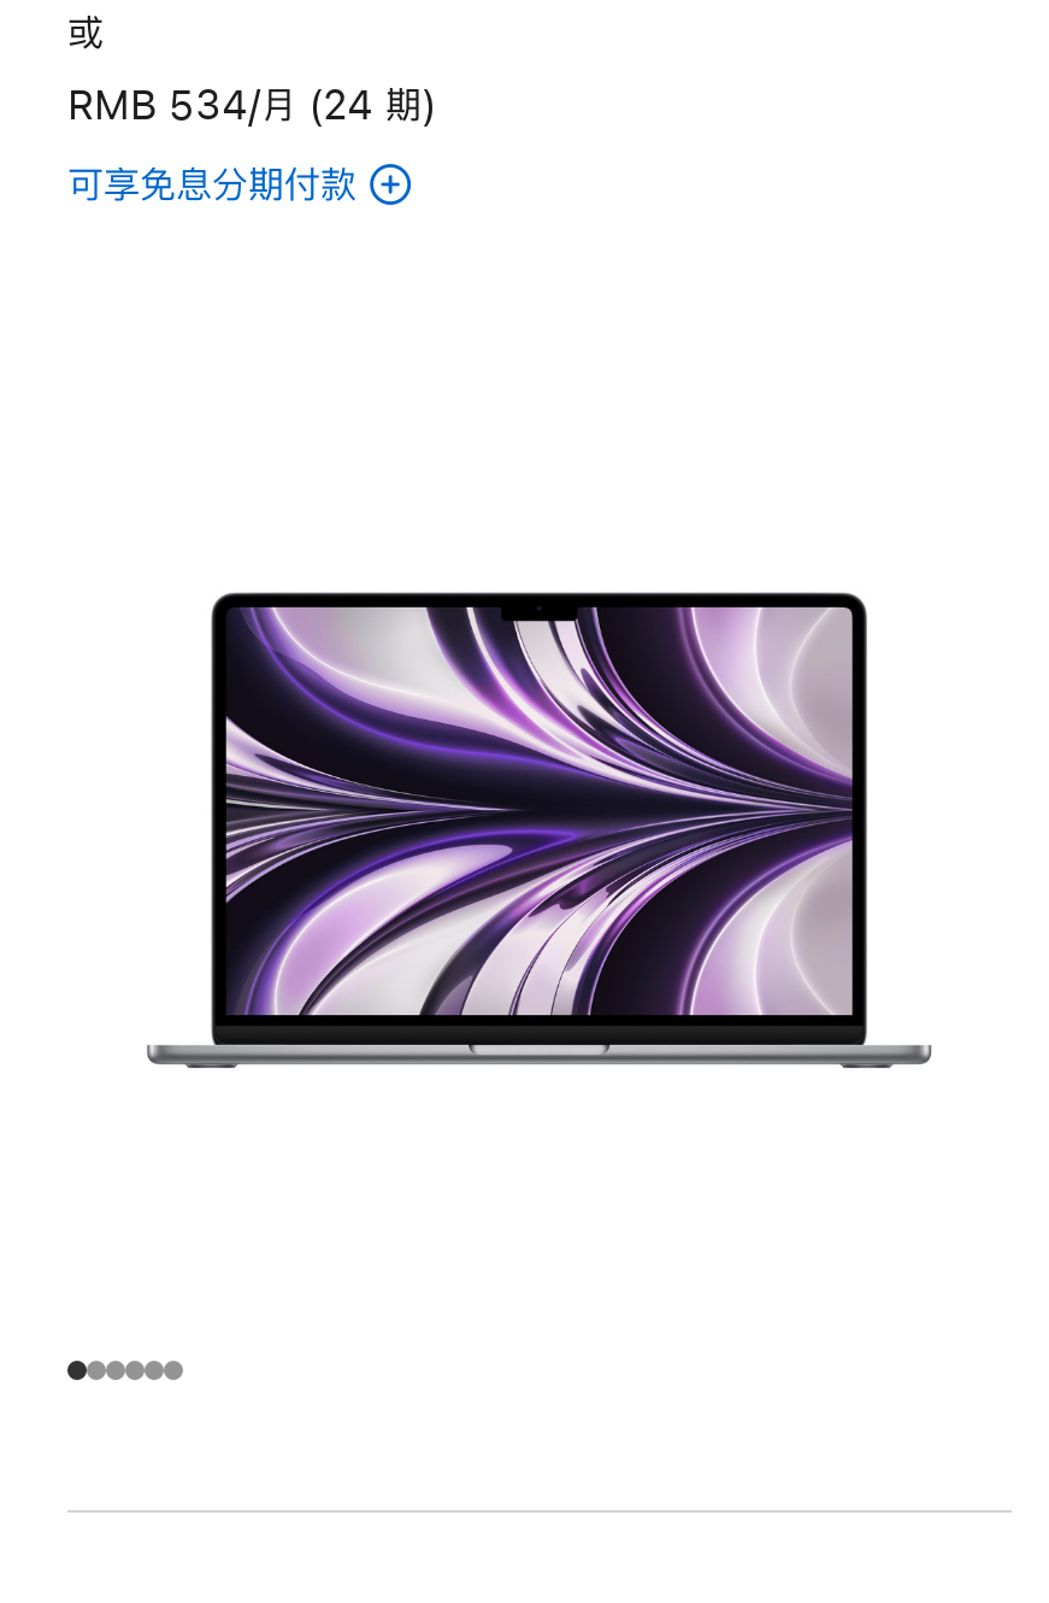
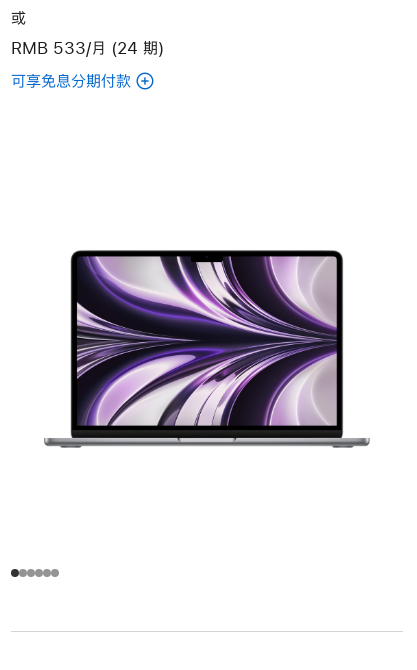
[67,83,436,124] RMB 534/月 (24 期) -> [11,39,164,56] RMB 533/月 (24 期)

